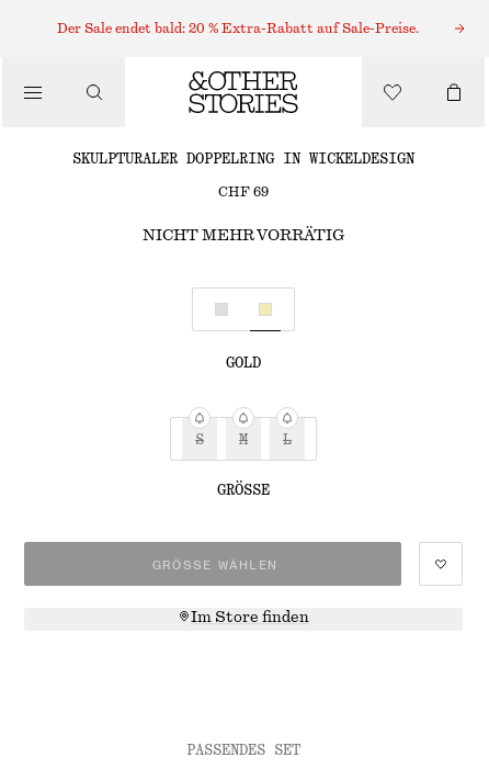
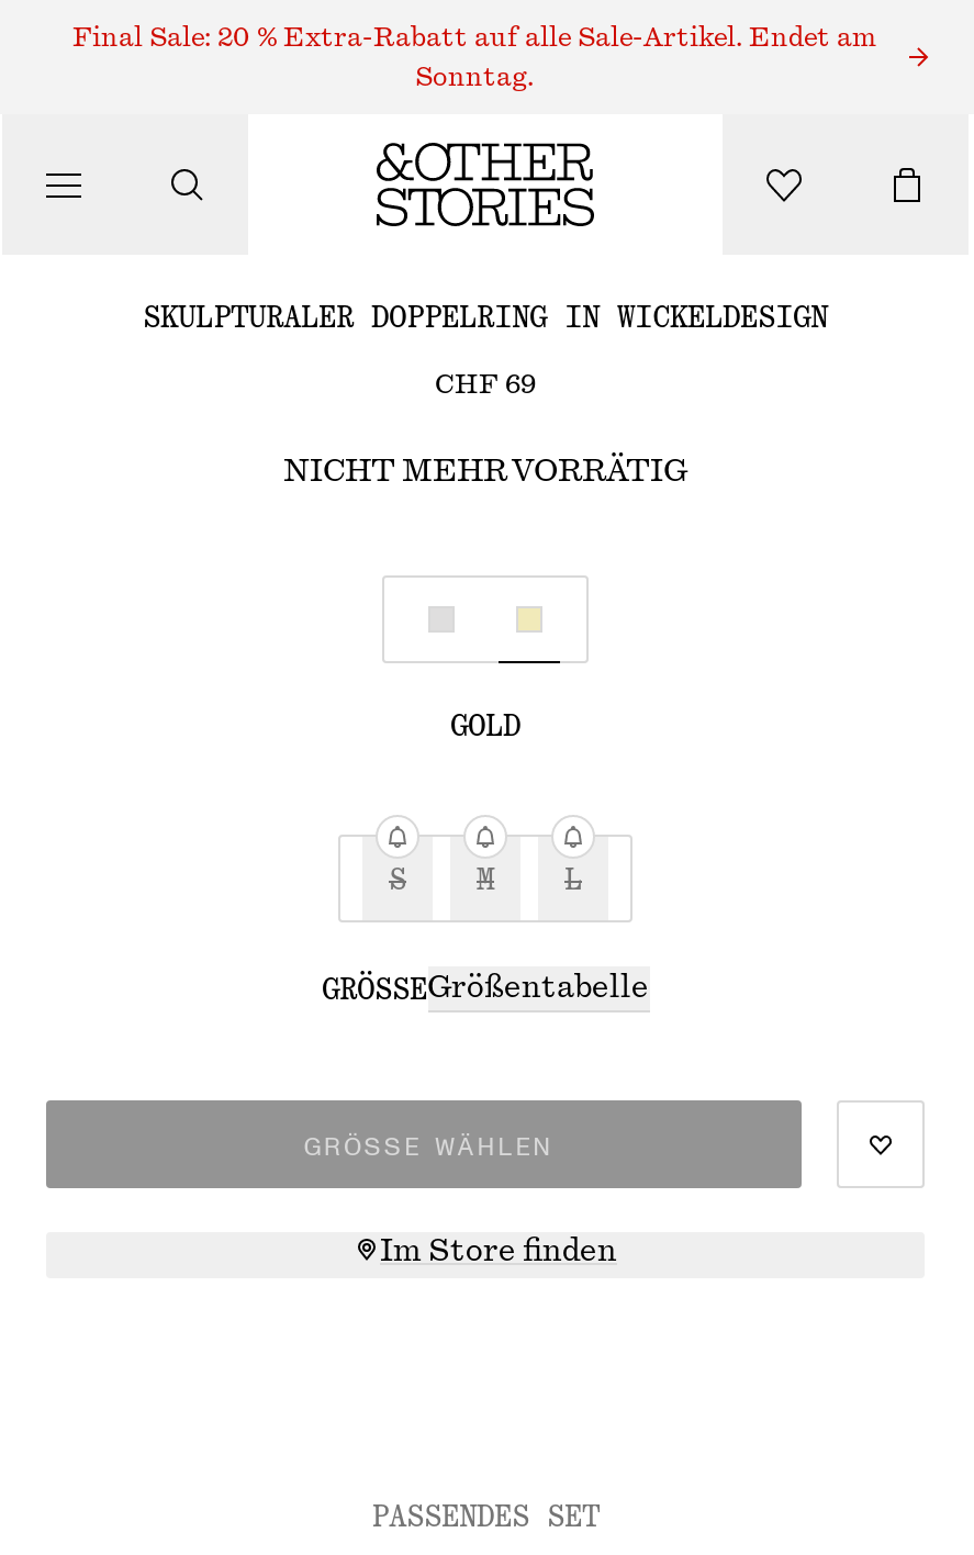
[57,22,419,35] Der Sale endet bald: 20 % Extra-Rabatt auf Sale-Preise. -> [72,24,876,90] Final Sale: 20 % Extra-Rabatt auf alle Sale-Artikel. Endet am | Sonntag.
[217,483,270,498] GRÖSSE -> [322,973,649,1005] GRÖSSEGrößentabelle

